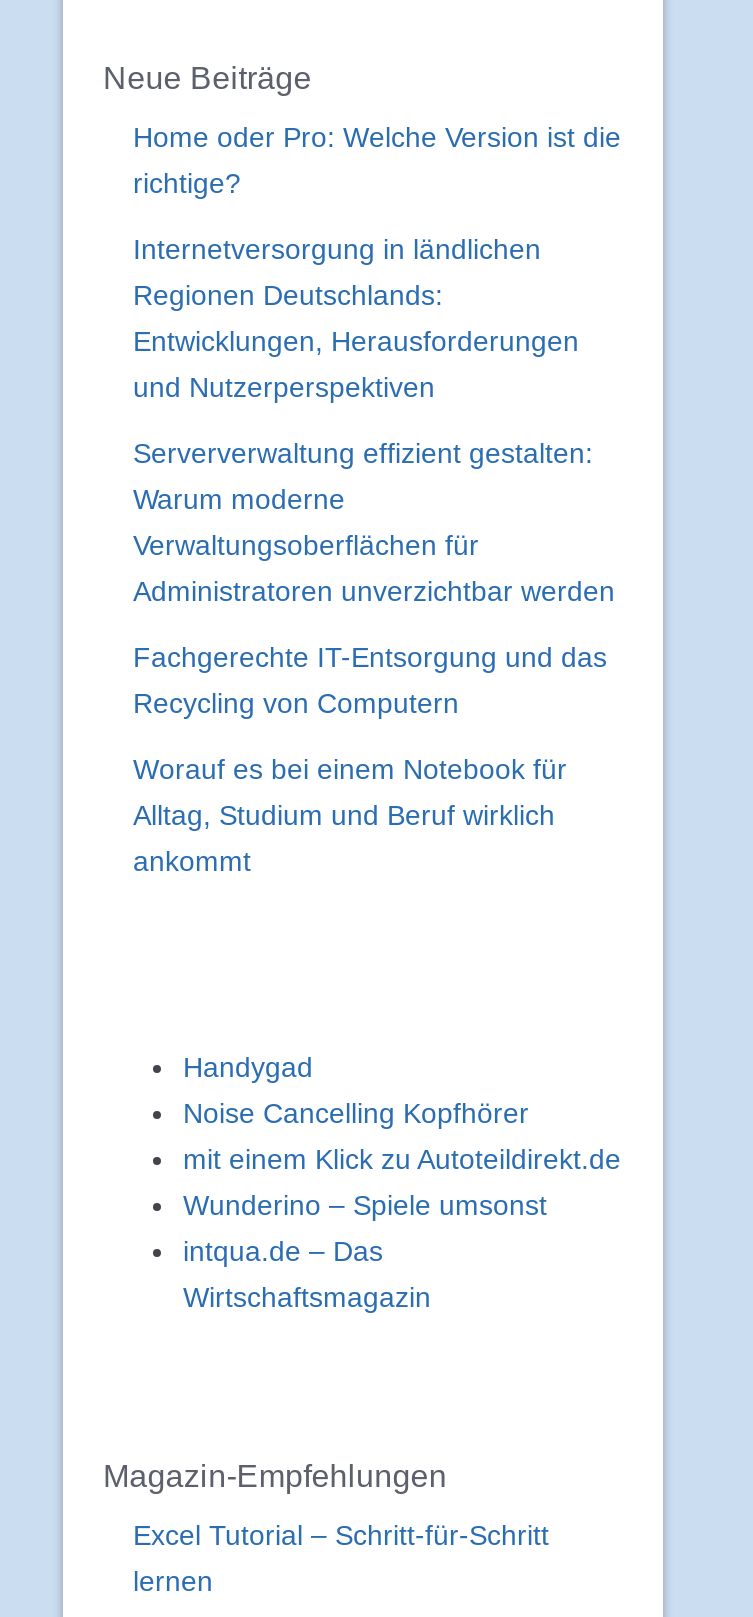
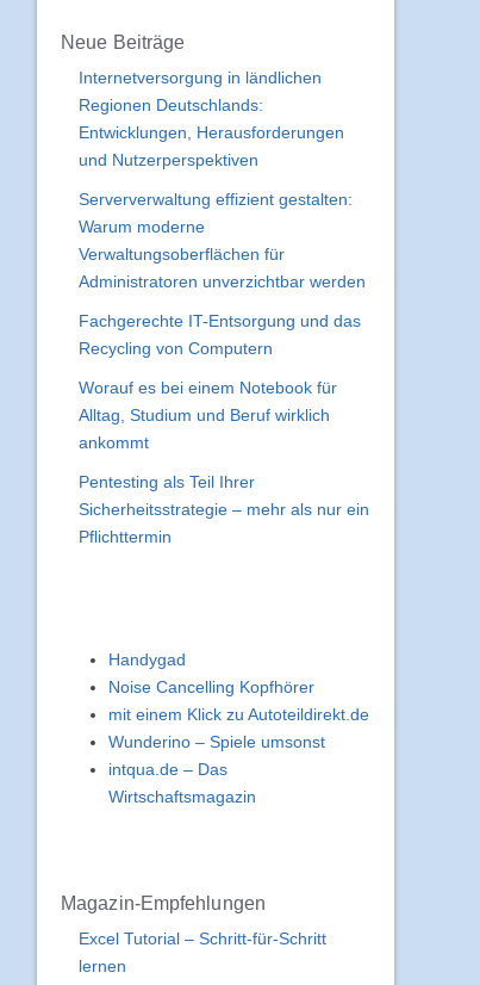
[133,121,621,199] Home oder Pro: Welche Version ist die | richtige? -> none
moved [133,233,615,877] -> [79,68,366,452]: Internetversorgung in ländlichen | Regionen Deutschlands: | Entwicklungen, Herausforderungen | ... | Alltag, Studium und Beruf wirklich | ankommt
none -> [79,472,369,546] Pentesting als Teil Ihrer | Sicherheitsstrategie – mehr als nur ein | Pflichttermin

